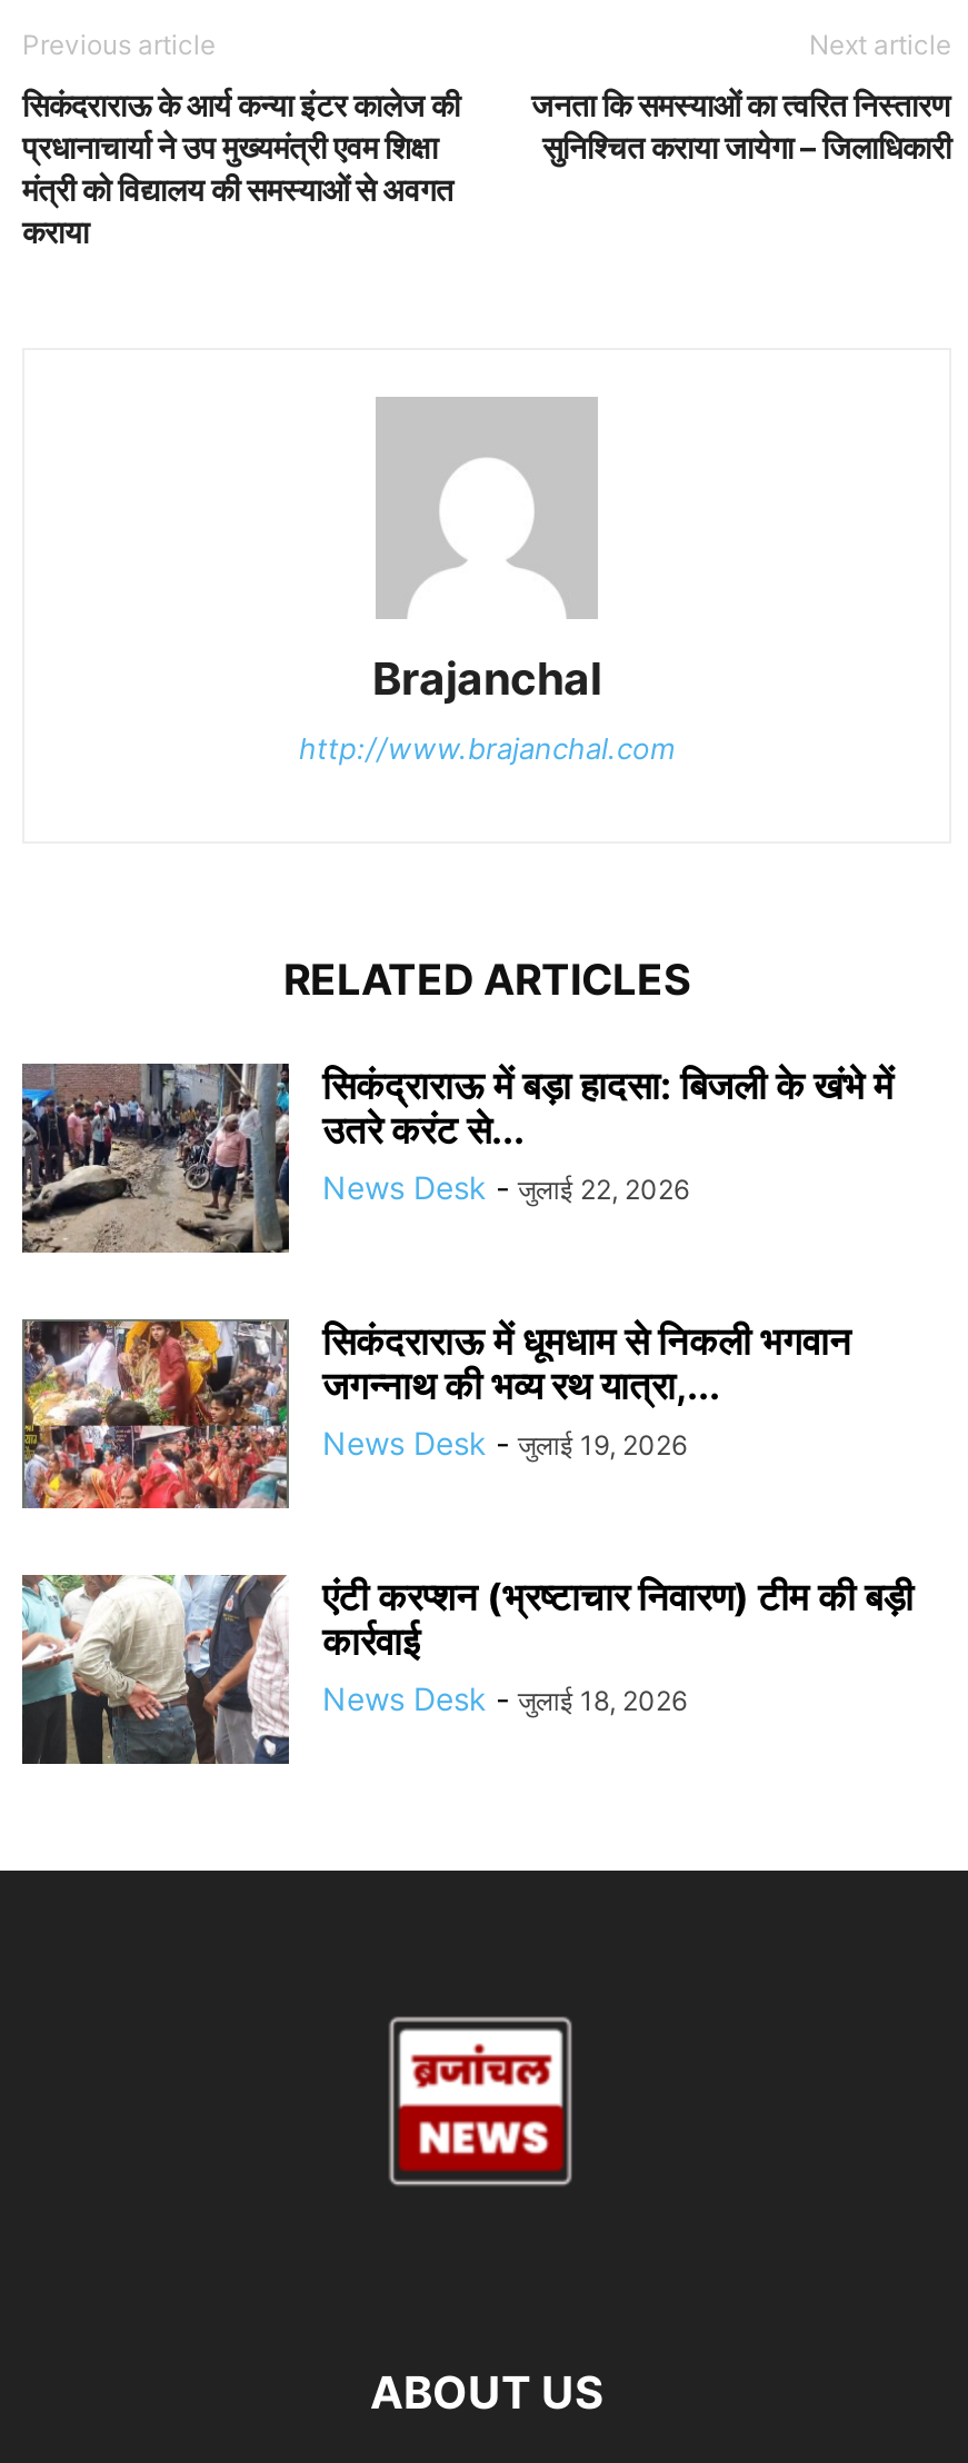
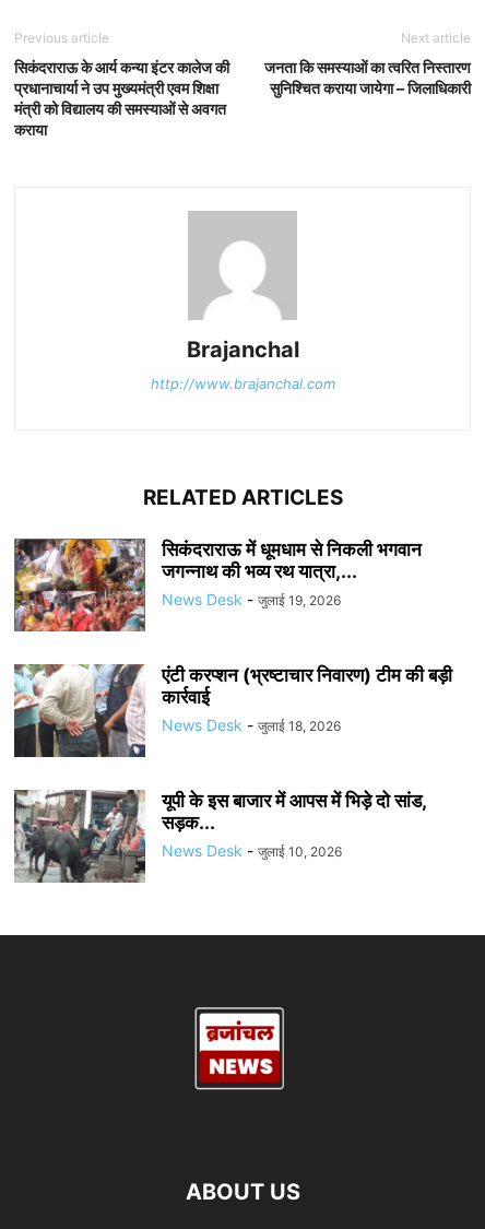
[20,1063,894,1256] [image] | सिकंद्राराऊ में बड़ा हादसा: बिजली के खंभे में | उतरे करंट से... | News Desk - जुलाई 22, 2026 -> none
moved [20,1316,914,1717] -> [13,537,452,734]: [image] | सिकंदराराऊ में धूमधाम से निकली भगवान | जगन्नाथ की भव्य रथ यात्रा,... | News Desk - जुलाई 19, 2026 | एंटी करप्शन (भ्रष्टाचार निवारण) टीम की बड़ी | कार्रवाई | News Desk - जुलाई 18, 2026
none -> [13,789,426,883] [image] | यूपी के इस बाजार में आपस में भिड़े दो सांड, | सड़क... | News Desk - जुलाई 10, 2026

